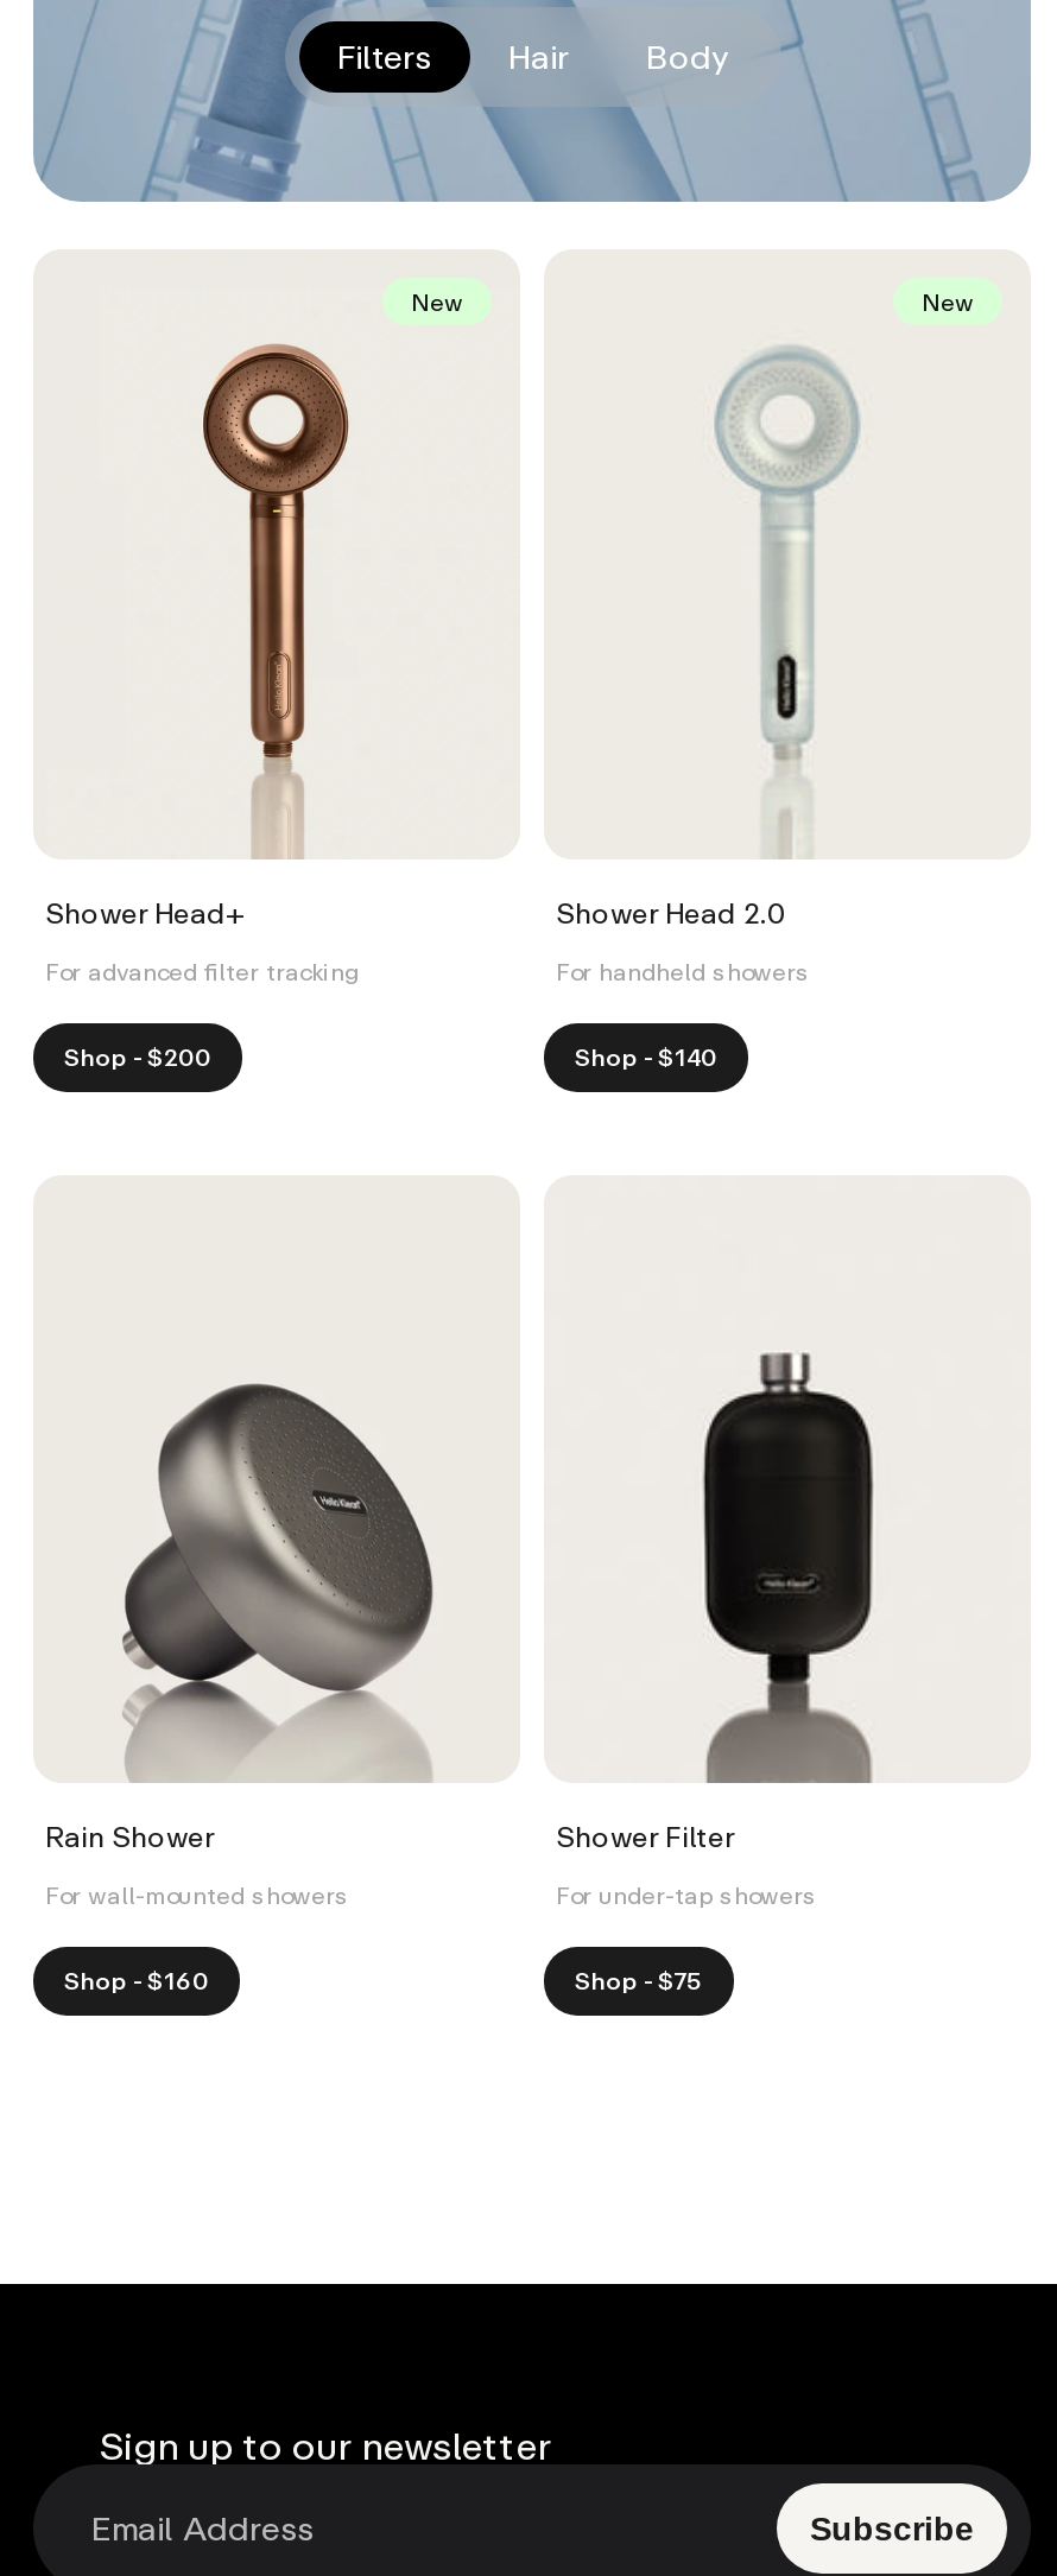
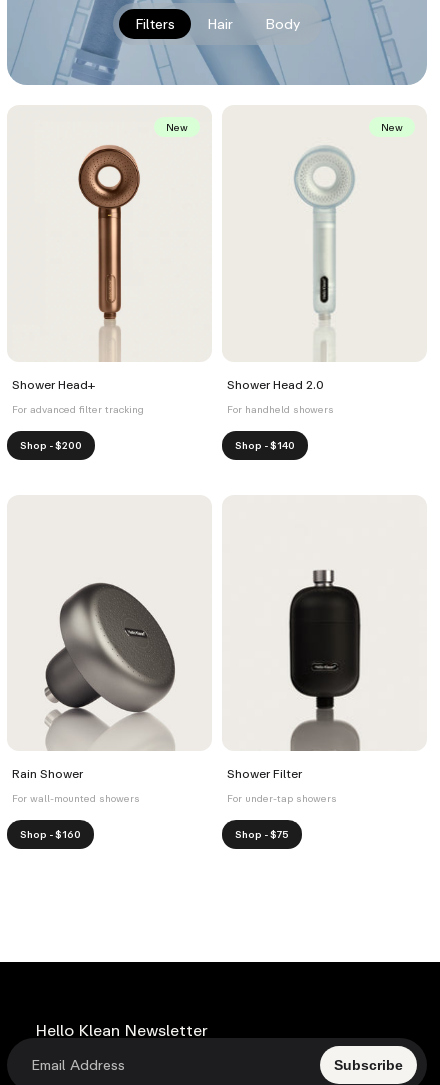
[100,2421,551,2469] Sign up to our newsletter -> [35,1020,208,1040] Hello Klean Newsletter

